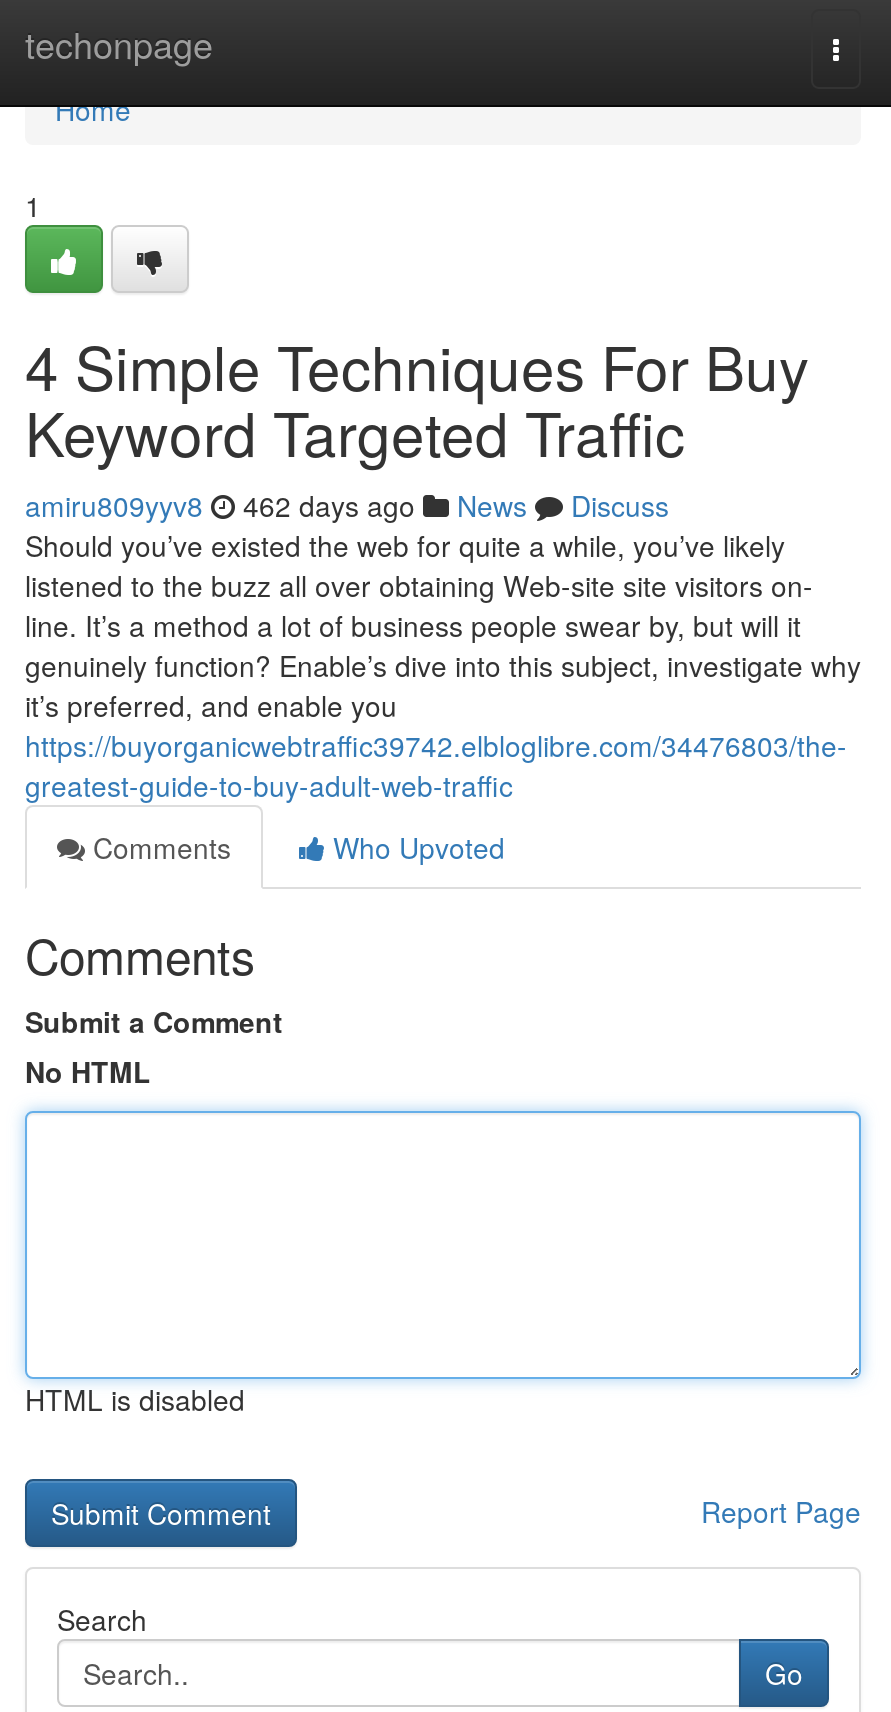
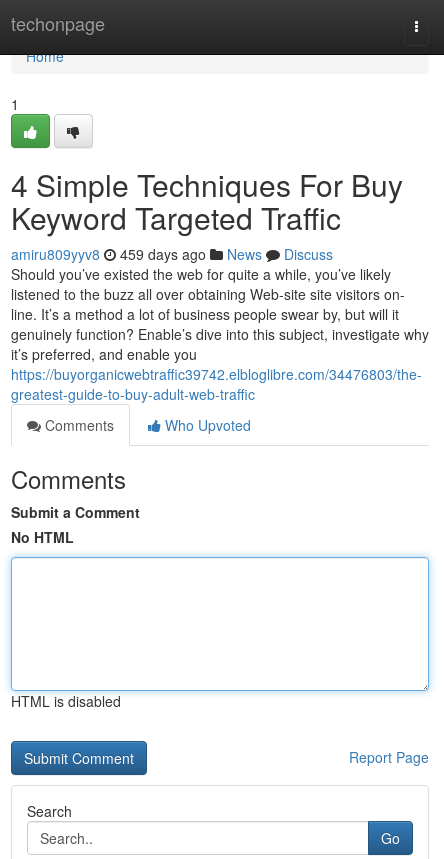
[25,485,669,525] amiru809yyv8 462 days ago News Discuss -> [11,244,333,264] amiru809yyv8 459 days ago News Discuss

